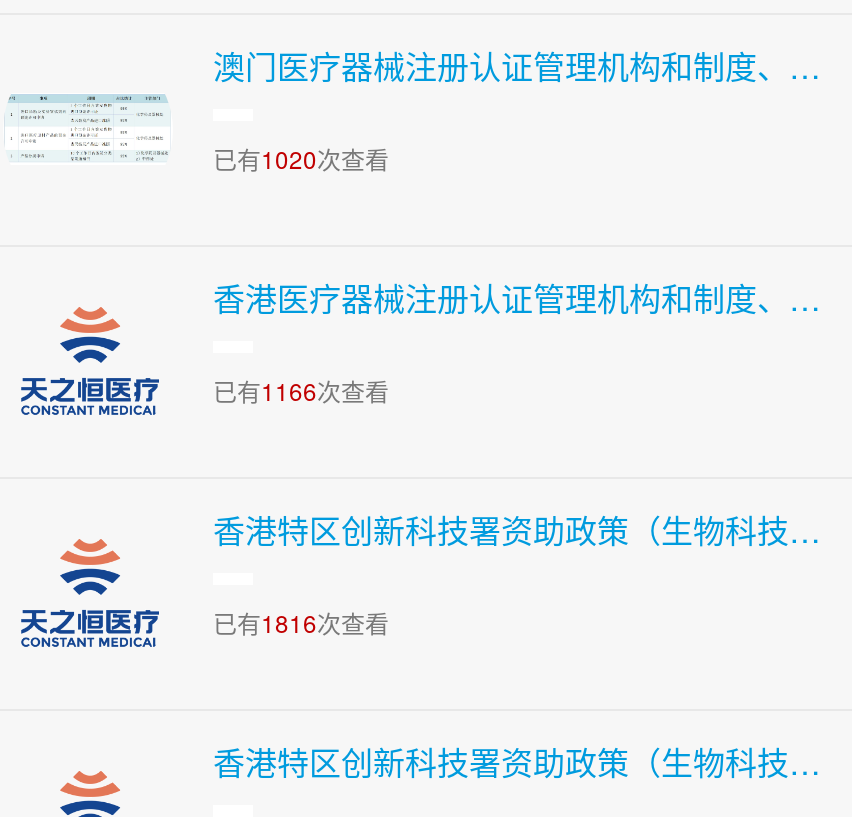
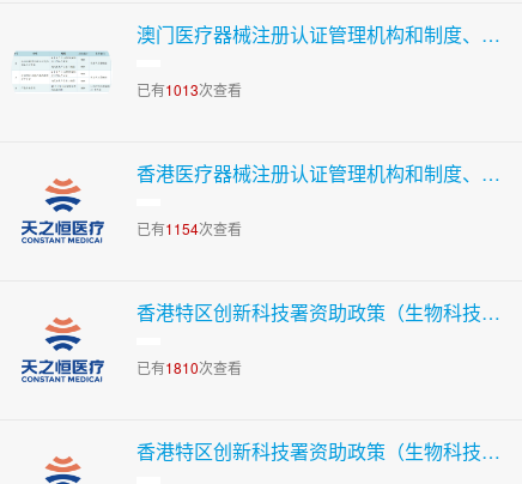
[213,141,389,175] 已有1020次查看 -> [136,79,242,100] 已有1013次查看
[213,373,389,407] 已有1166次查看 -> [136,218,242,239] 已有1154次查看
[213,605,389,639] 已有1816次查看 -> [136,357,242,377] 已有1810次查看

